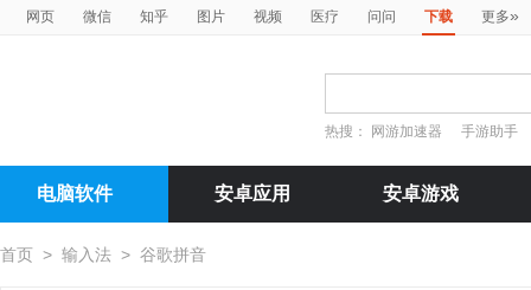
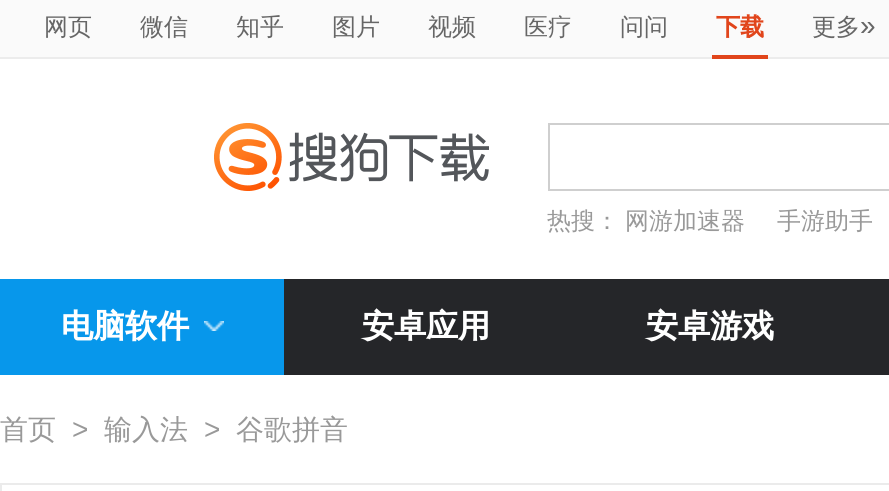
none -> [212,121,490,193] [image]

